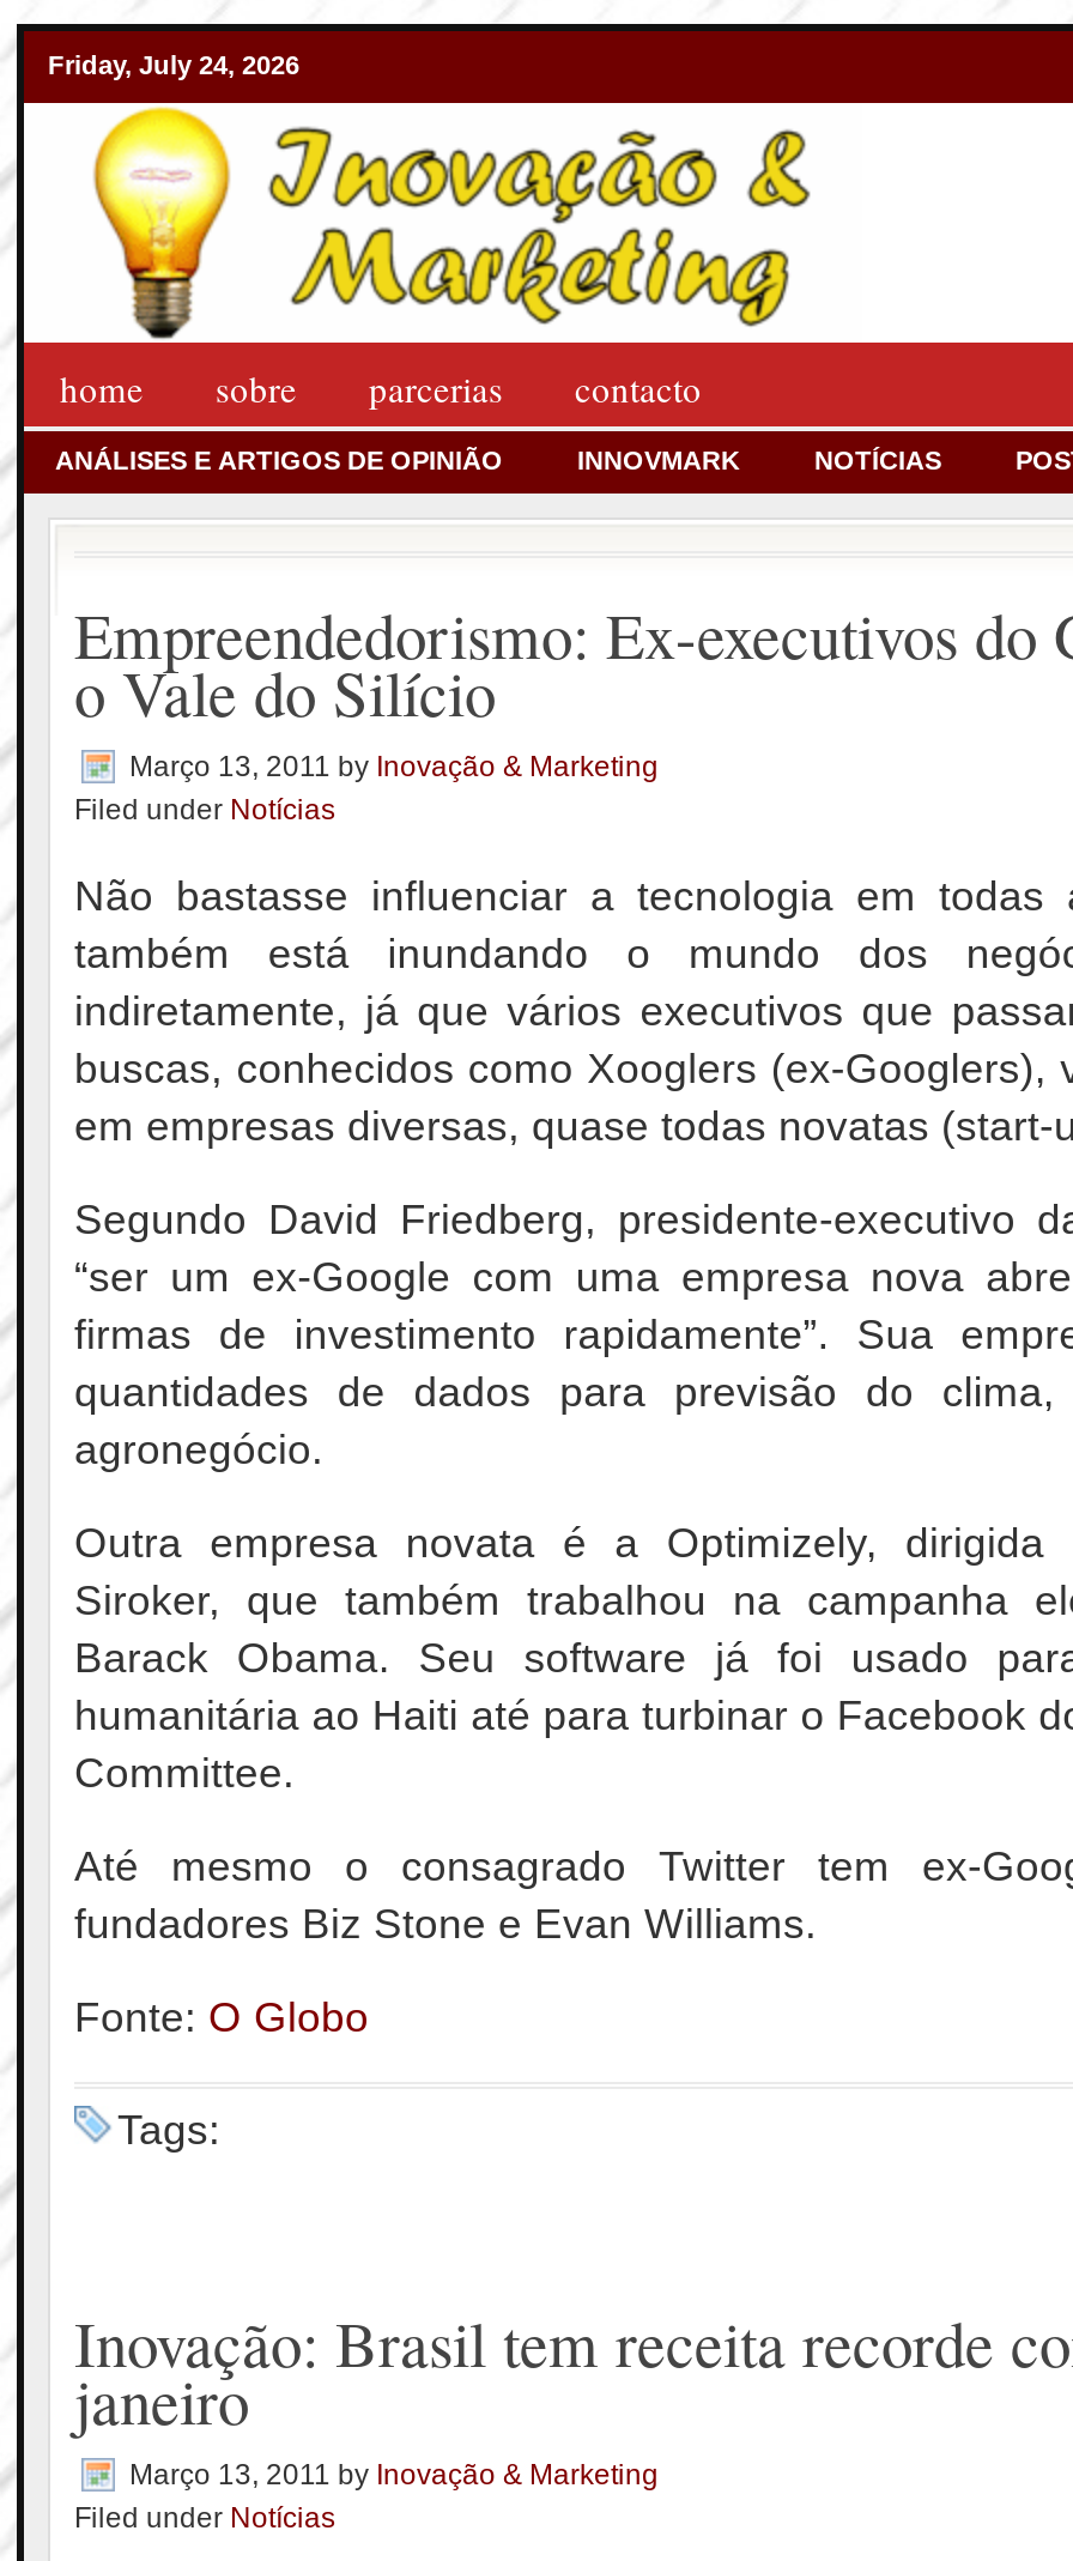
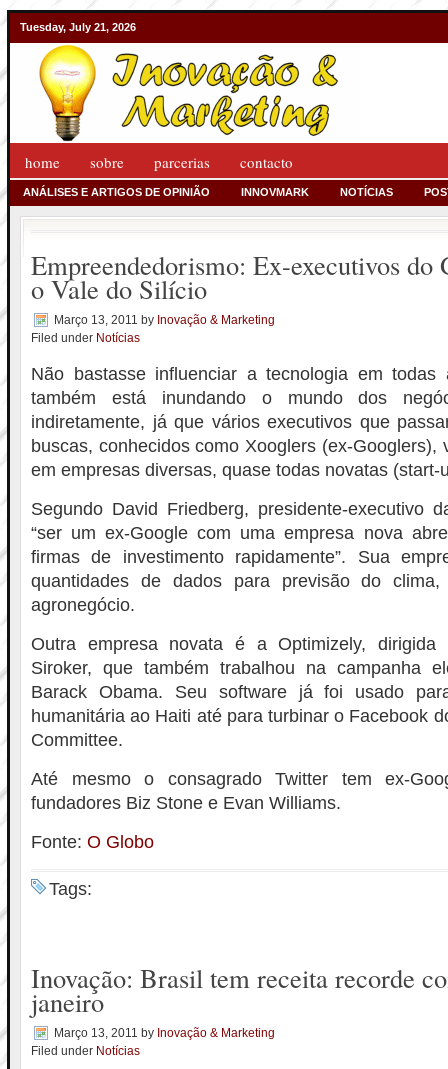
[48,50,299,79] Friday, July 24, 2026 -> [20,21,136,33] Tuesday, July 21, 2026

